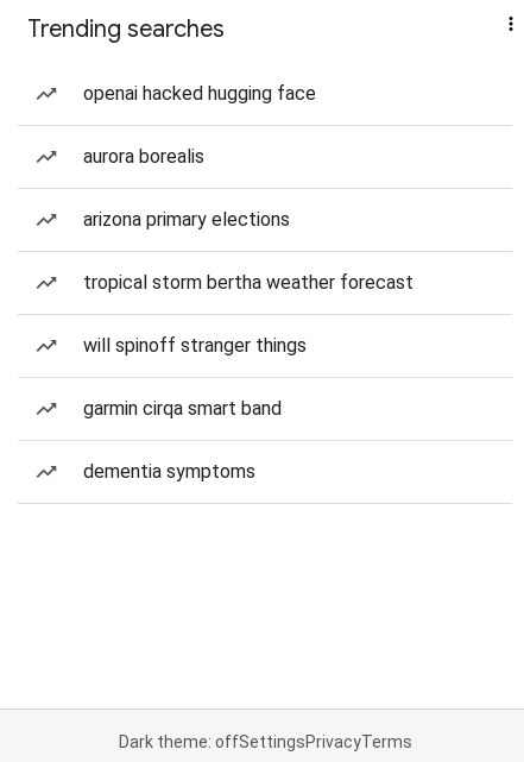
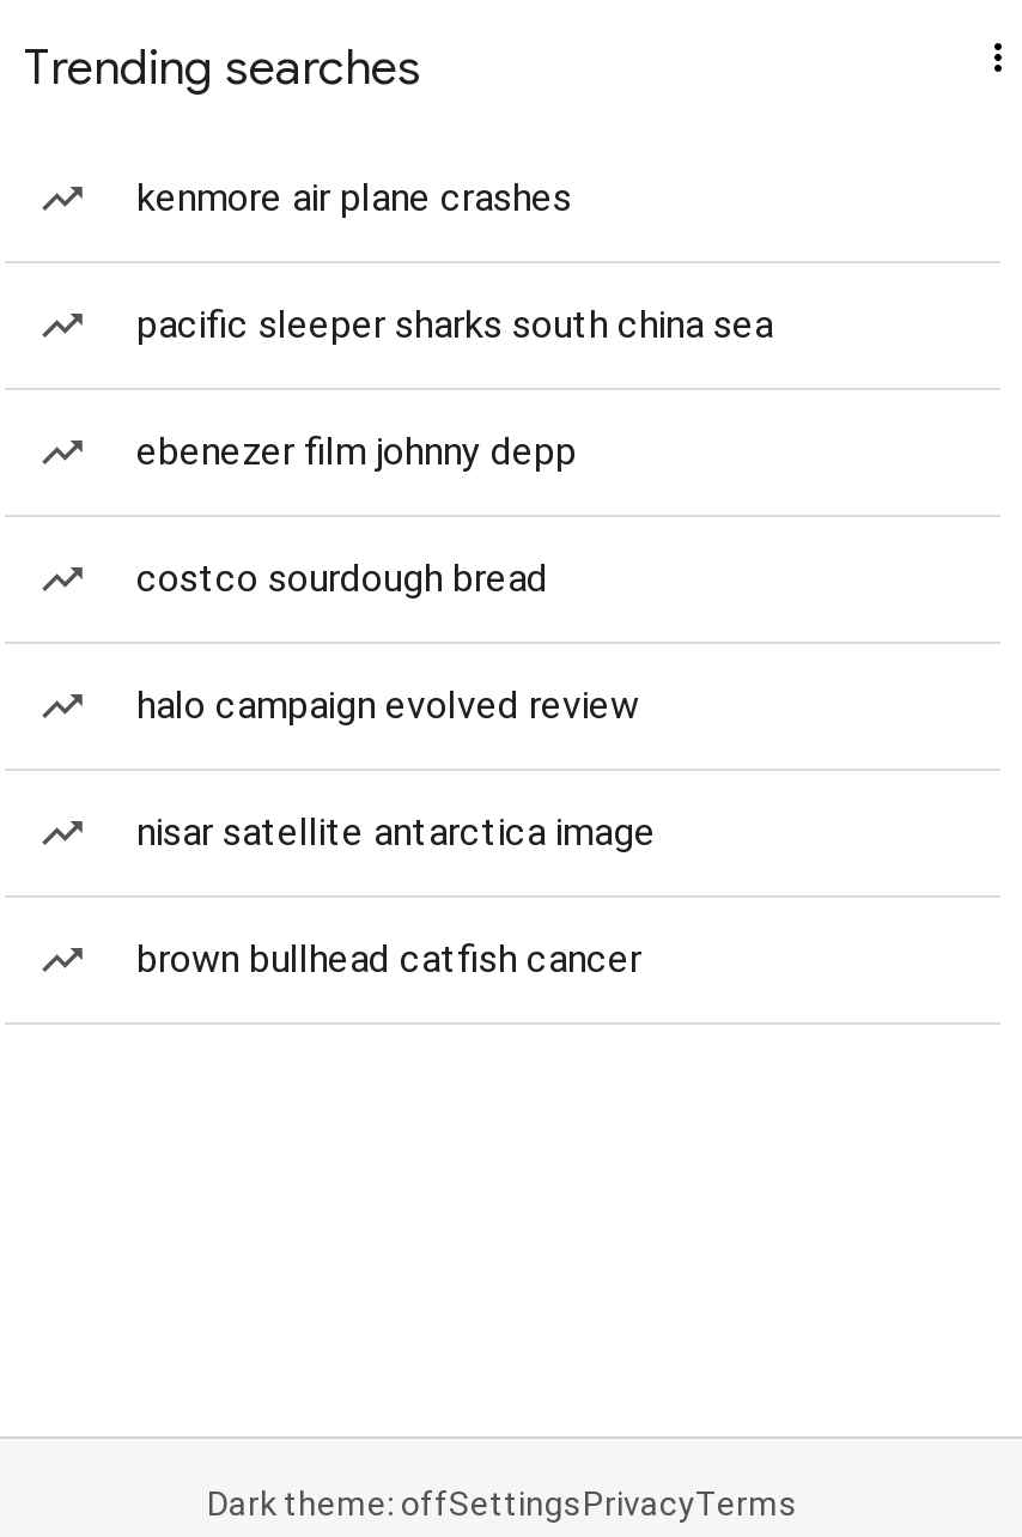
[83,82,316,105] openai hacked hugging face -> [136,175,572,220] kenmore air plane crashes
[83,145,204,168] aurora borealis -> [136,302,773,347] pacific sleeper sharks south china sea
[83,208,290,231] arizona primary elections -> [136,429,577,474] ebenezer film johnny depp
[83,271,413,294] tropical storm bertha weather forecast -> [136,555,548,601] costco sourdough bread
[83,334,307,357] will spinoff stranger things -> [136,682,639,728] halo campaign evolved review
[83,397,282,420] garmin cirqa smart band -> [136,809,656,855] nisar satellite antarctica image
[83,460,255,483] dementia symptoms -> [136,936,641,982] brown bullhead catfish cancer

